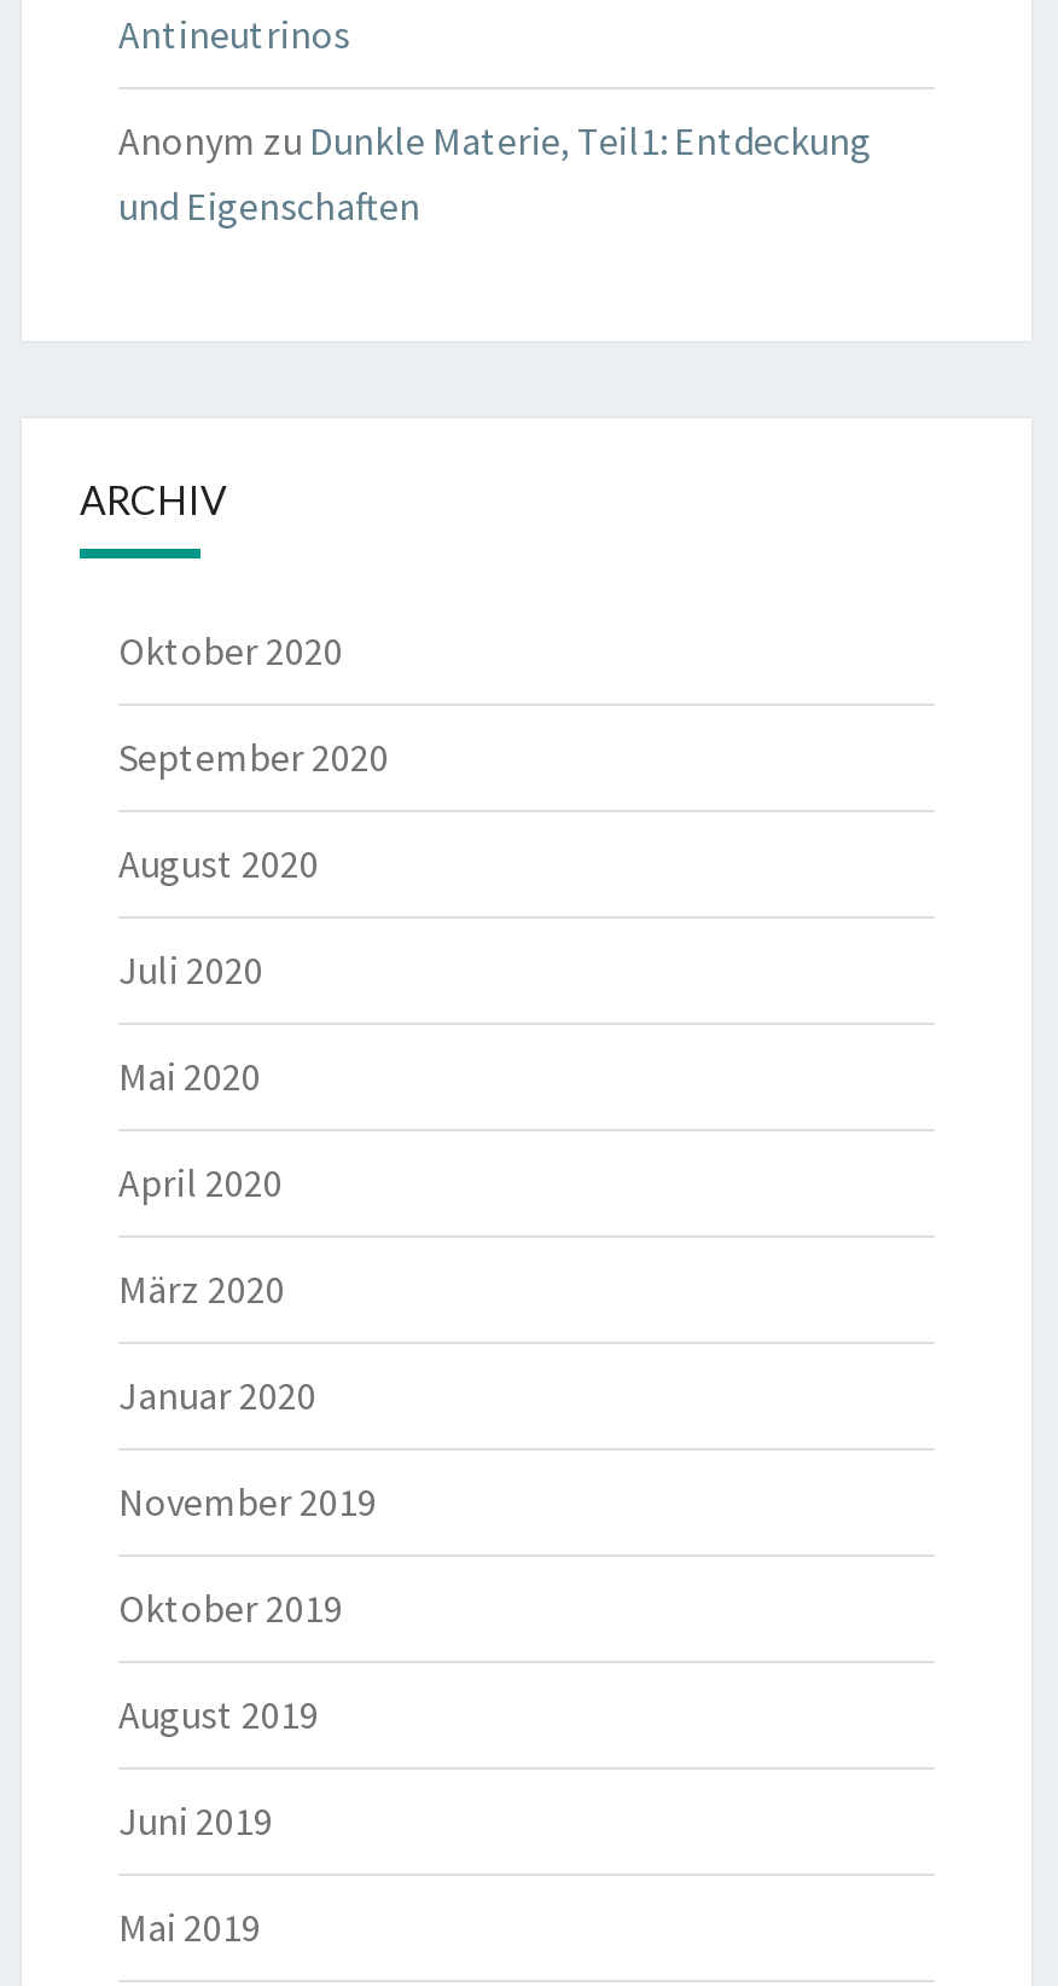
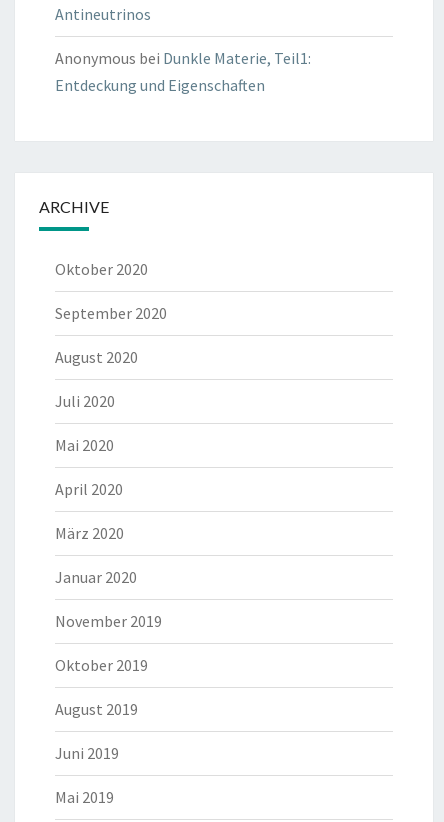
[118,117,872,230] Anonym zu Dunkle Materie, Teil1: Entdeckung | und Eigenschaften -> [55,48,311,95] Anonymous bei Dunkle Materie, Teil1: | Entdeckung und Eigenschaften
[80,477,227,523] ARCHIV -> [39,197,109,216] ARCHIVE

